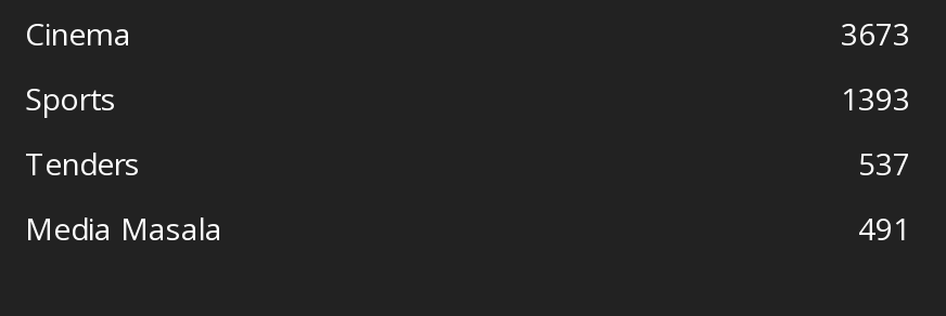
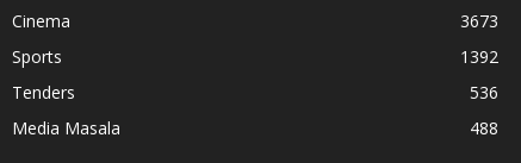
[841,79,910,120] 1393 -> [460,46,498,68] 1392
[858,144,910,185] 537 -> [470,81,498,104] 536
[858,209,910,250] 491 -> [470,117,498,140] 488

